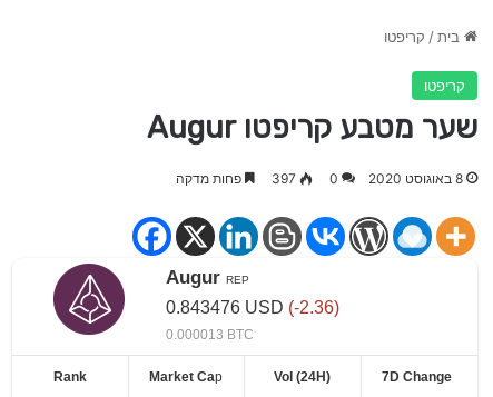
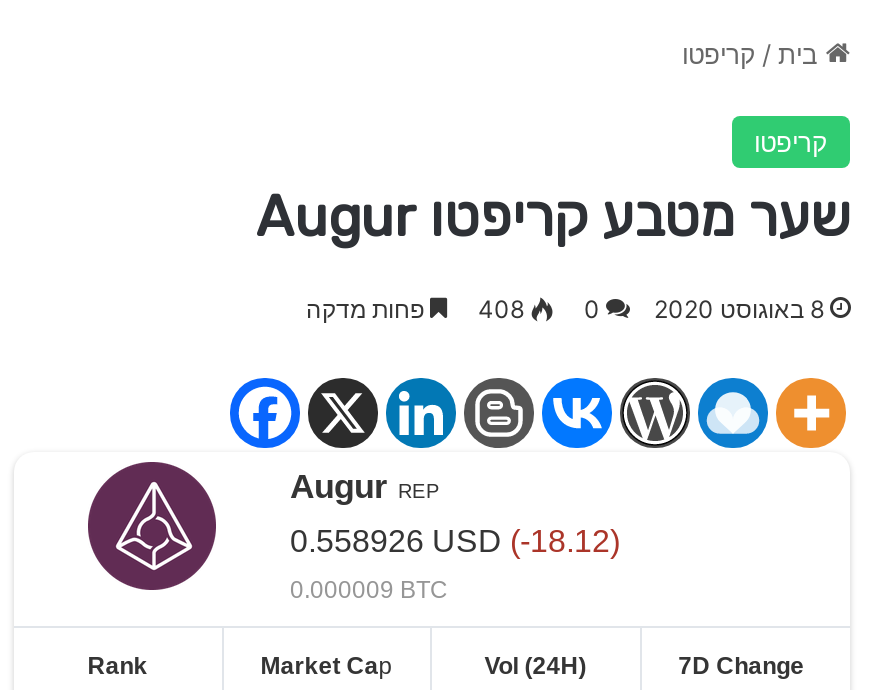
[176,170,338,187] 0 397 פחות מדקה -> [306,295,600,325] 0 408 פחות מדקה
[166,298,339,317] 0.843476 USD (-2.36) -> [290,525,620,559] 0.558926 USD (-18.12)
[166,327,254,343] 0.000013 BTC -> [290,577,448,605] 0.000009 BTC

